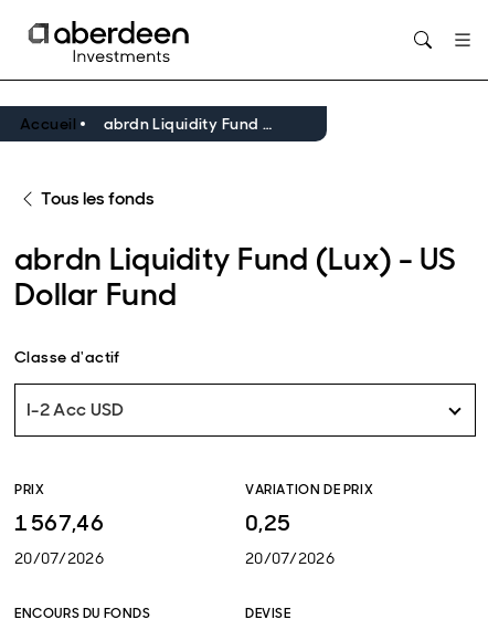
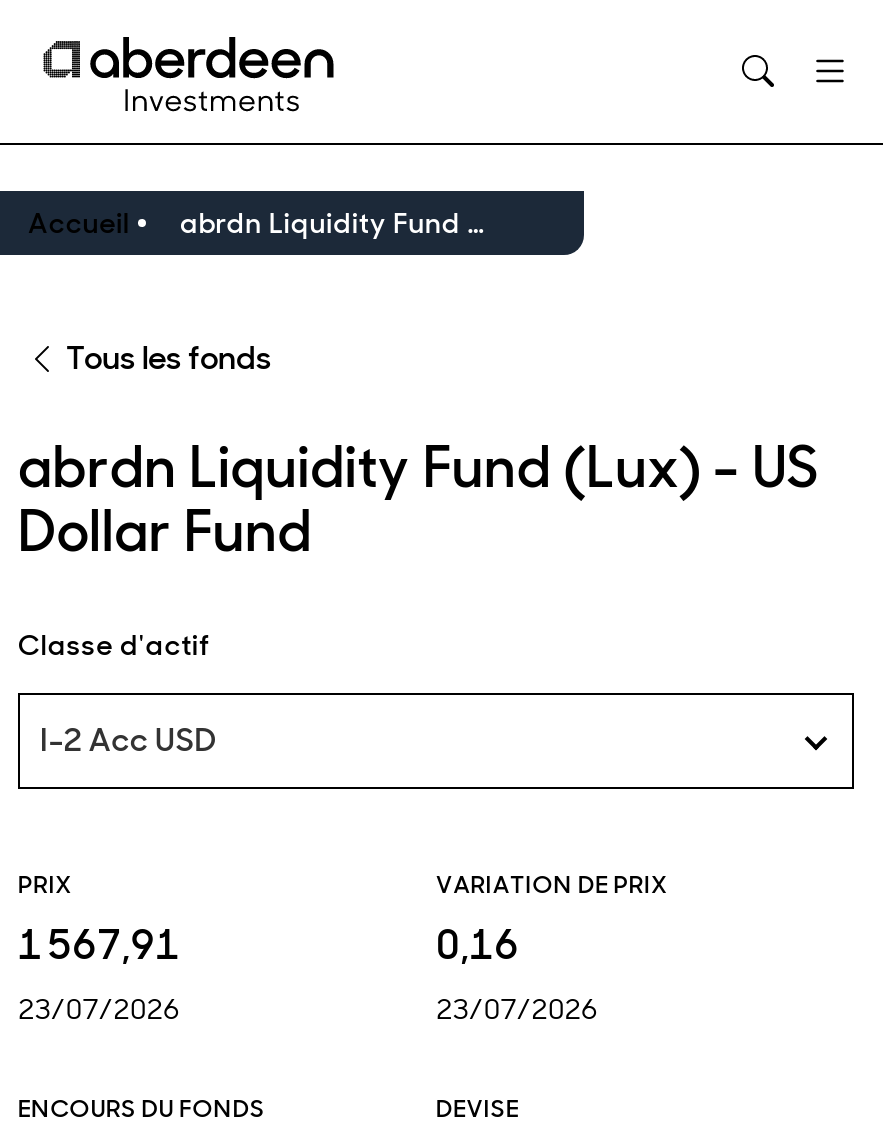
[14,508,104,537] 1 567,46 -> [18,919,180,971] 1 567,91
[245,508,291,537] 0,25 -> [436,919,519,971] 0,16
[14,548,104,568] 20/07/2026 -> [18,991,180,1027] 23/07/2026
[245,548,334,568] 20/07/2026 -> [436,991,598,1027] 23/07/2026

